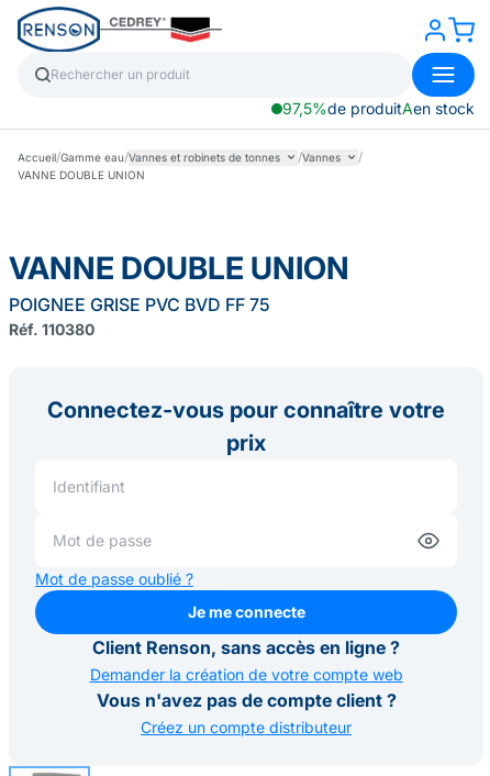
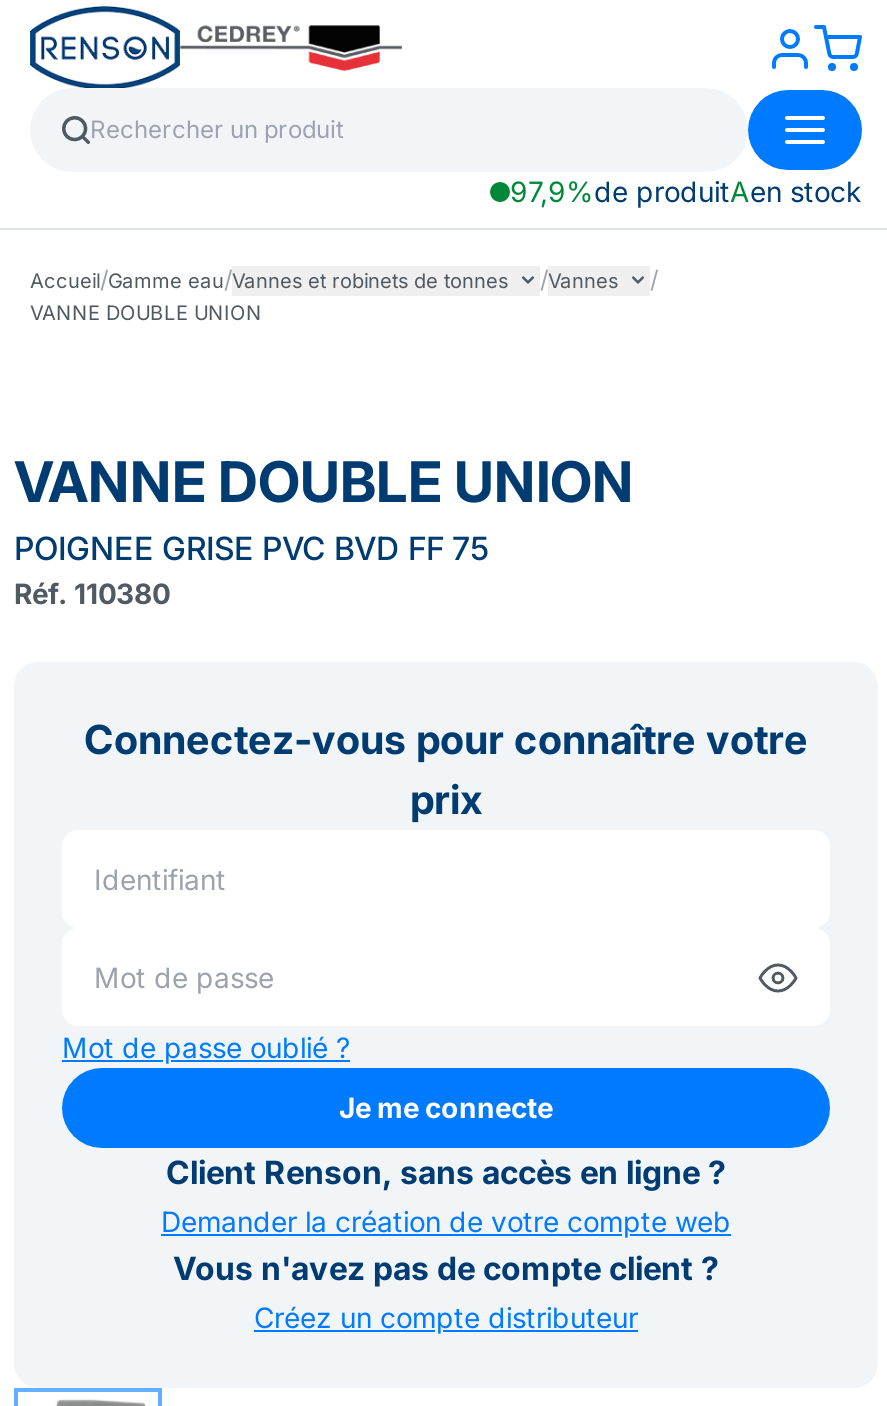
[282,99,475,118] 97,5%de produitAen stock -> [510,174,862,208] 97,9%de produitAen stock

